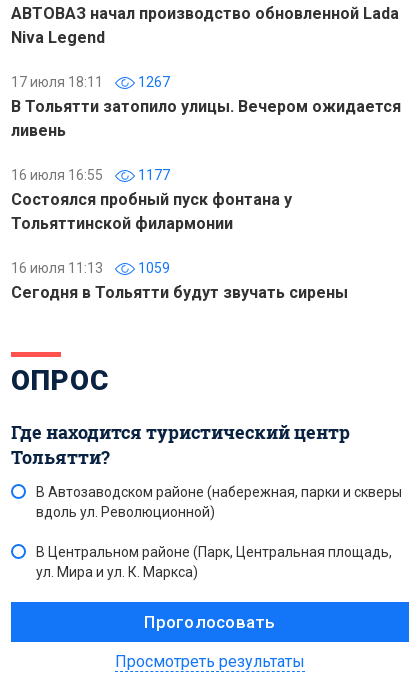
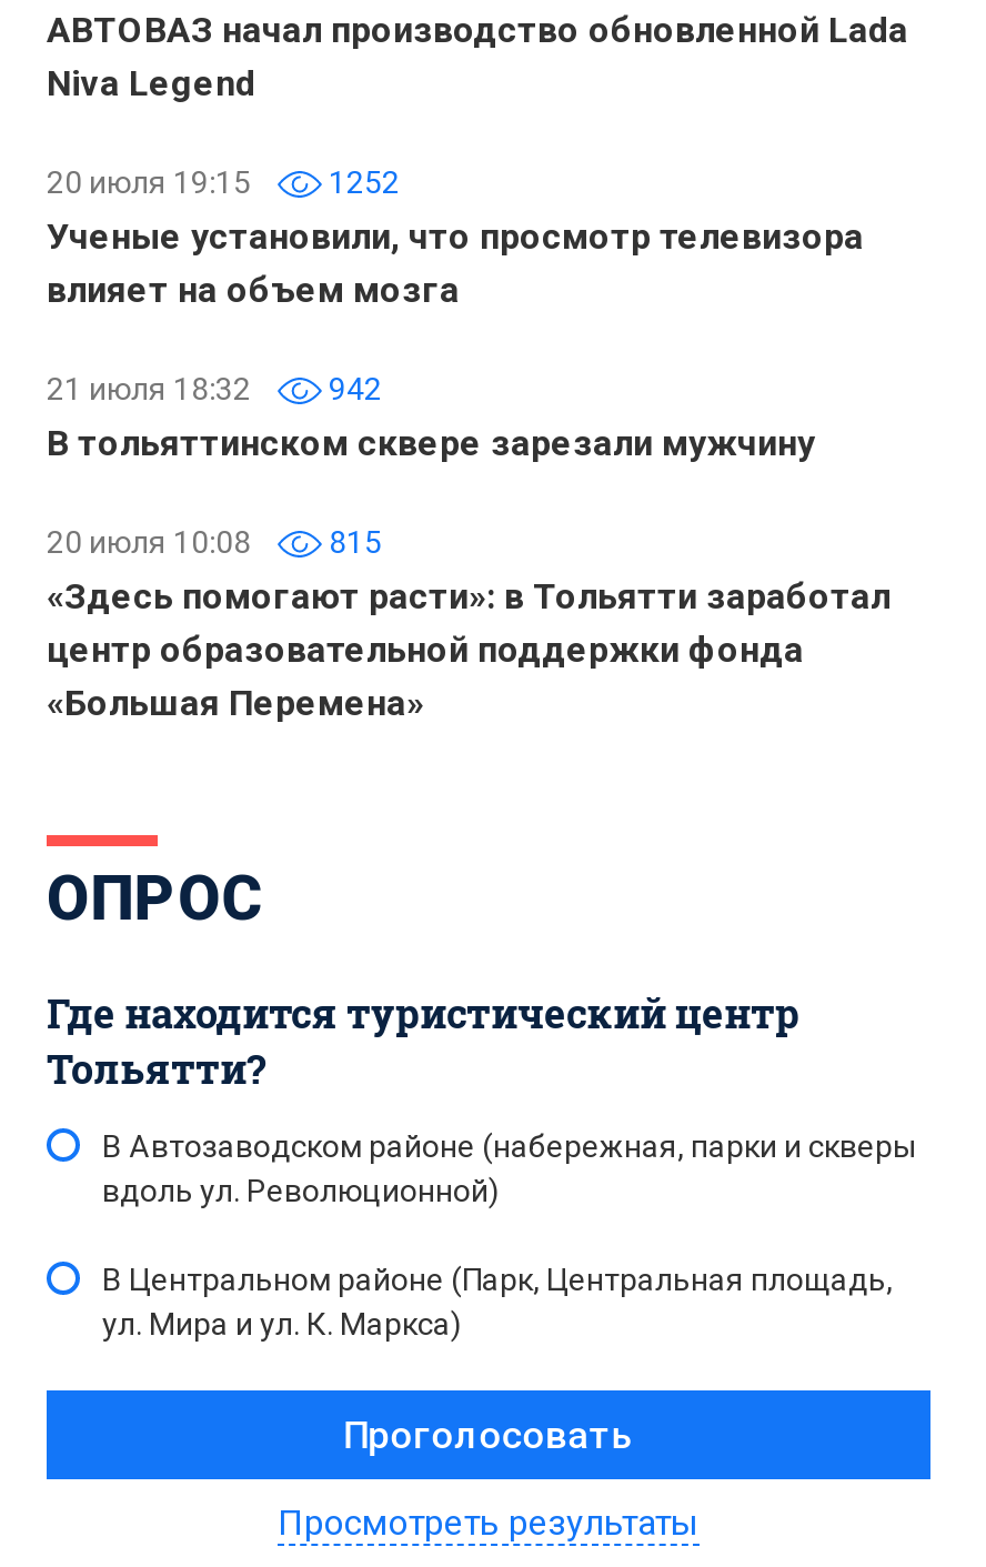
[11,74,401,140] 17 июля 18:11 | 1267 | В Тольятти затопило улицы. Вечером ожидается | ливень -> [47,165,864,311] 20 июля 19:15 | 1252 | Ученые установили, что просмотр телевизора | влияет на объем мозга
[11,167,292,233] 16 июля 16:55 | 1177 | Состоялся пробный пуск фонтана у | Тольяттинской филармонии -> [47,371,815,465] 21 июля 18:32 | 942 | В тольяттинском сквере зарезали мужчину
[11,260,348,302] 16 июля 11:13 | 1059 | Сегодня в Тольятти будут звучать сирены -> [47,525,891,725] 20 июля 10:08 | 815 | «Здесь помогают расти»: в Тольятти заработал | центр образовательной поддержки фонда | «Большая Перемена»

